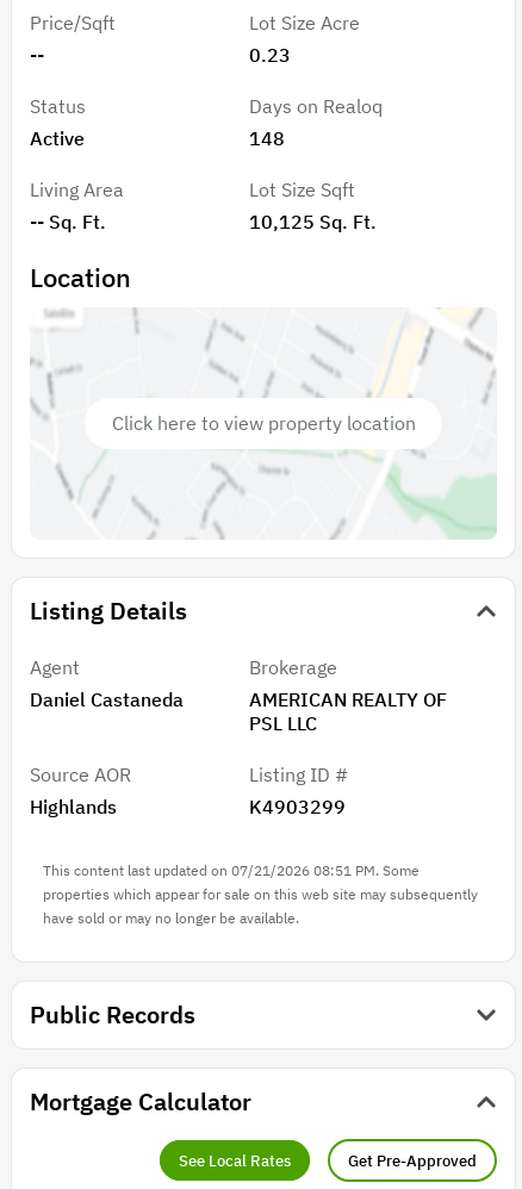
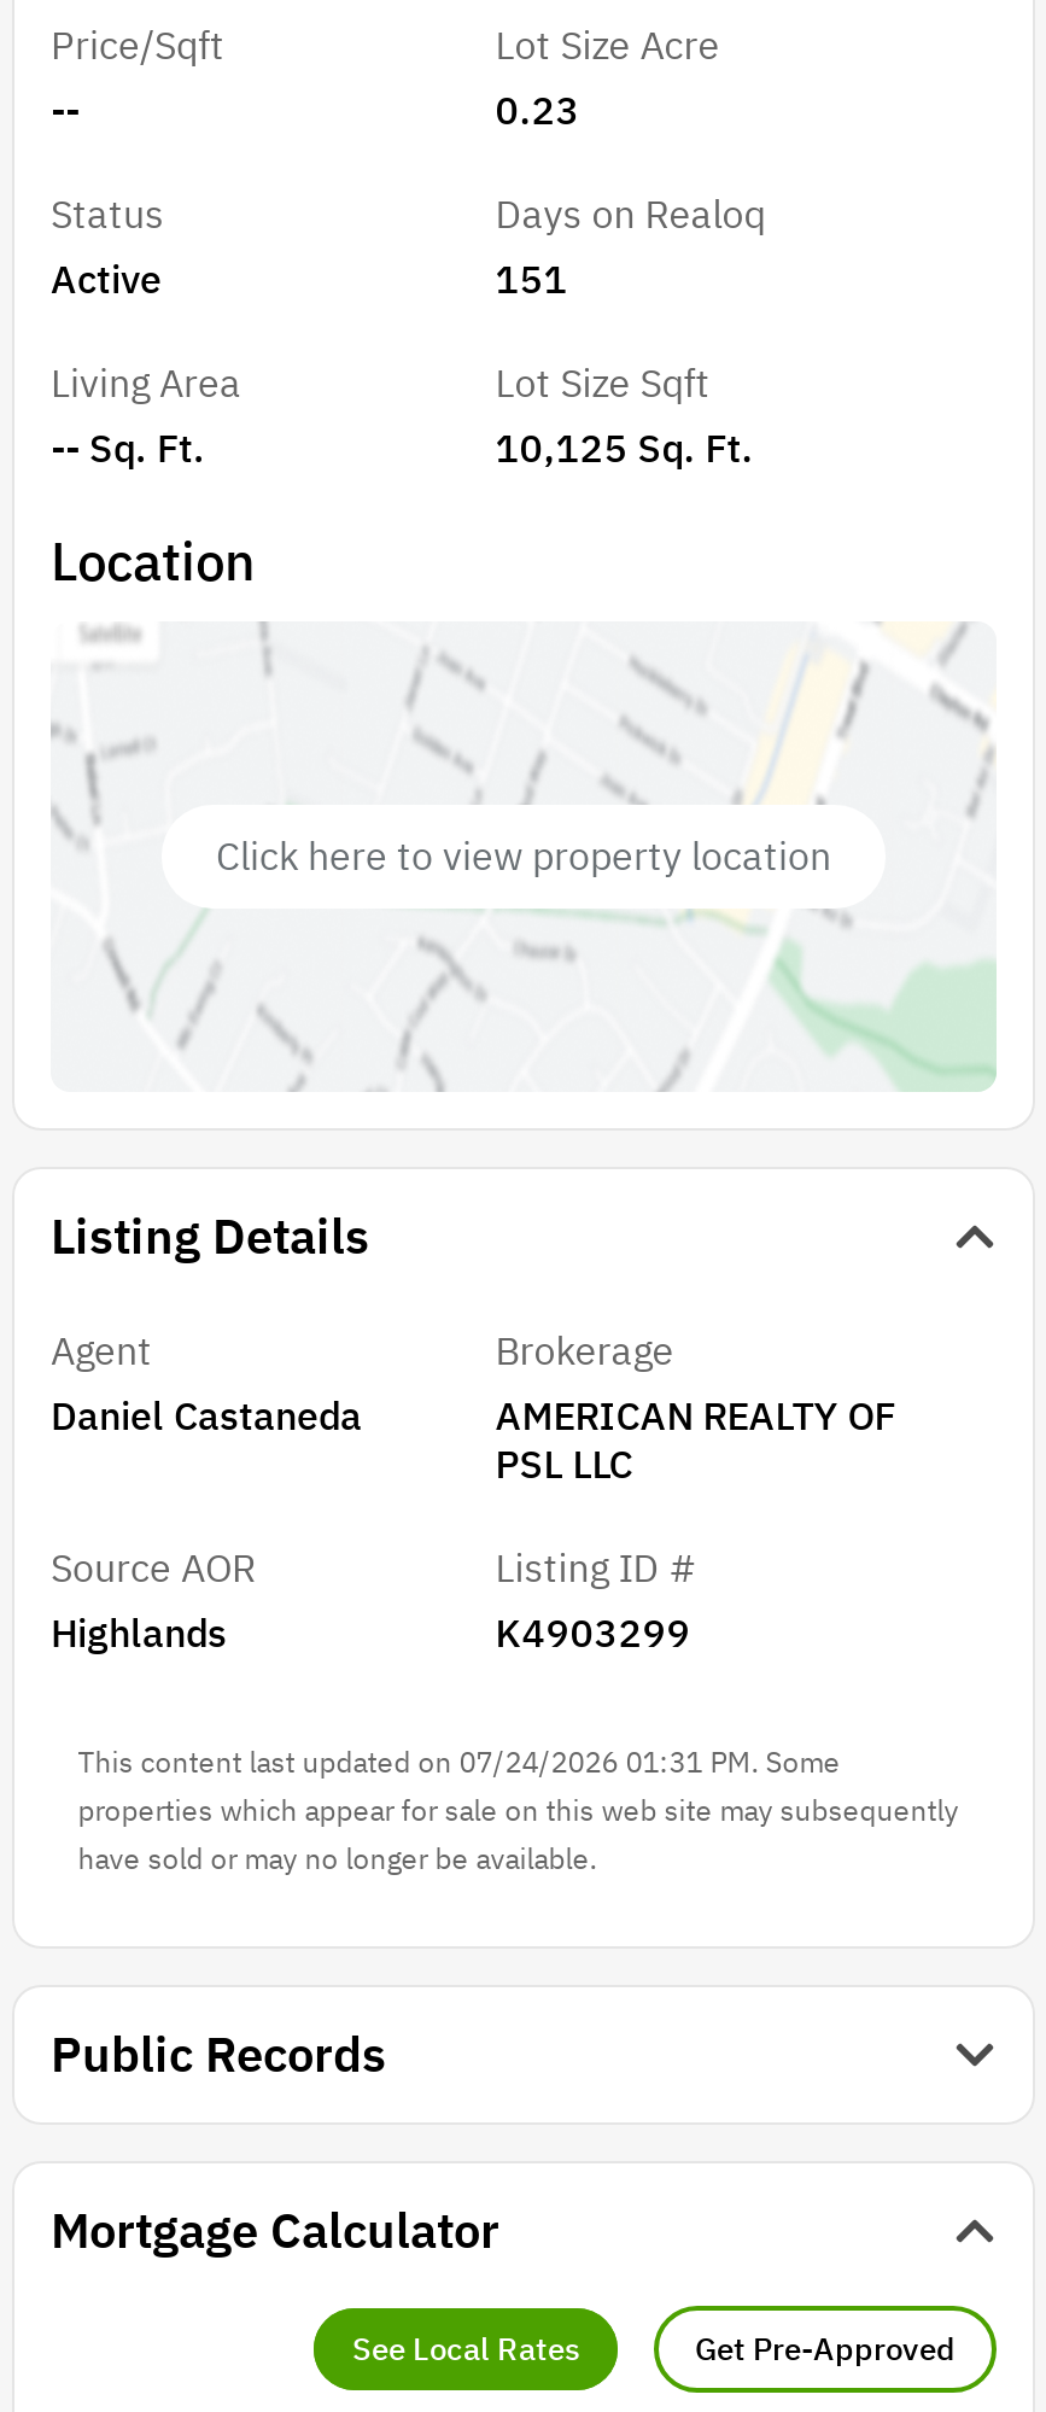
[249,126,285,150] 148 -> [495,255,568,303] 151
[43,861,420,879] This content last updated on 07/21/2026 08:51 PM. Some -> [78,1744,840,1780] This content last updated on 07/24/2026 01:31 PM. Some

